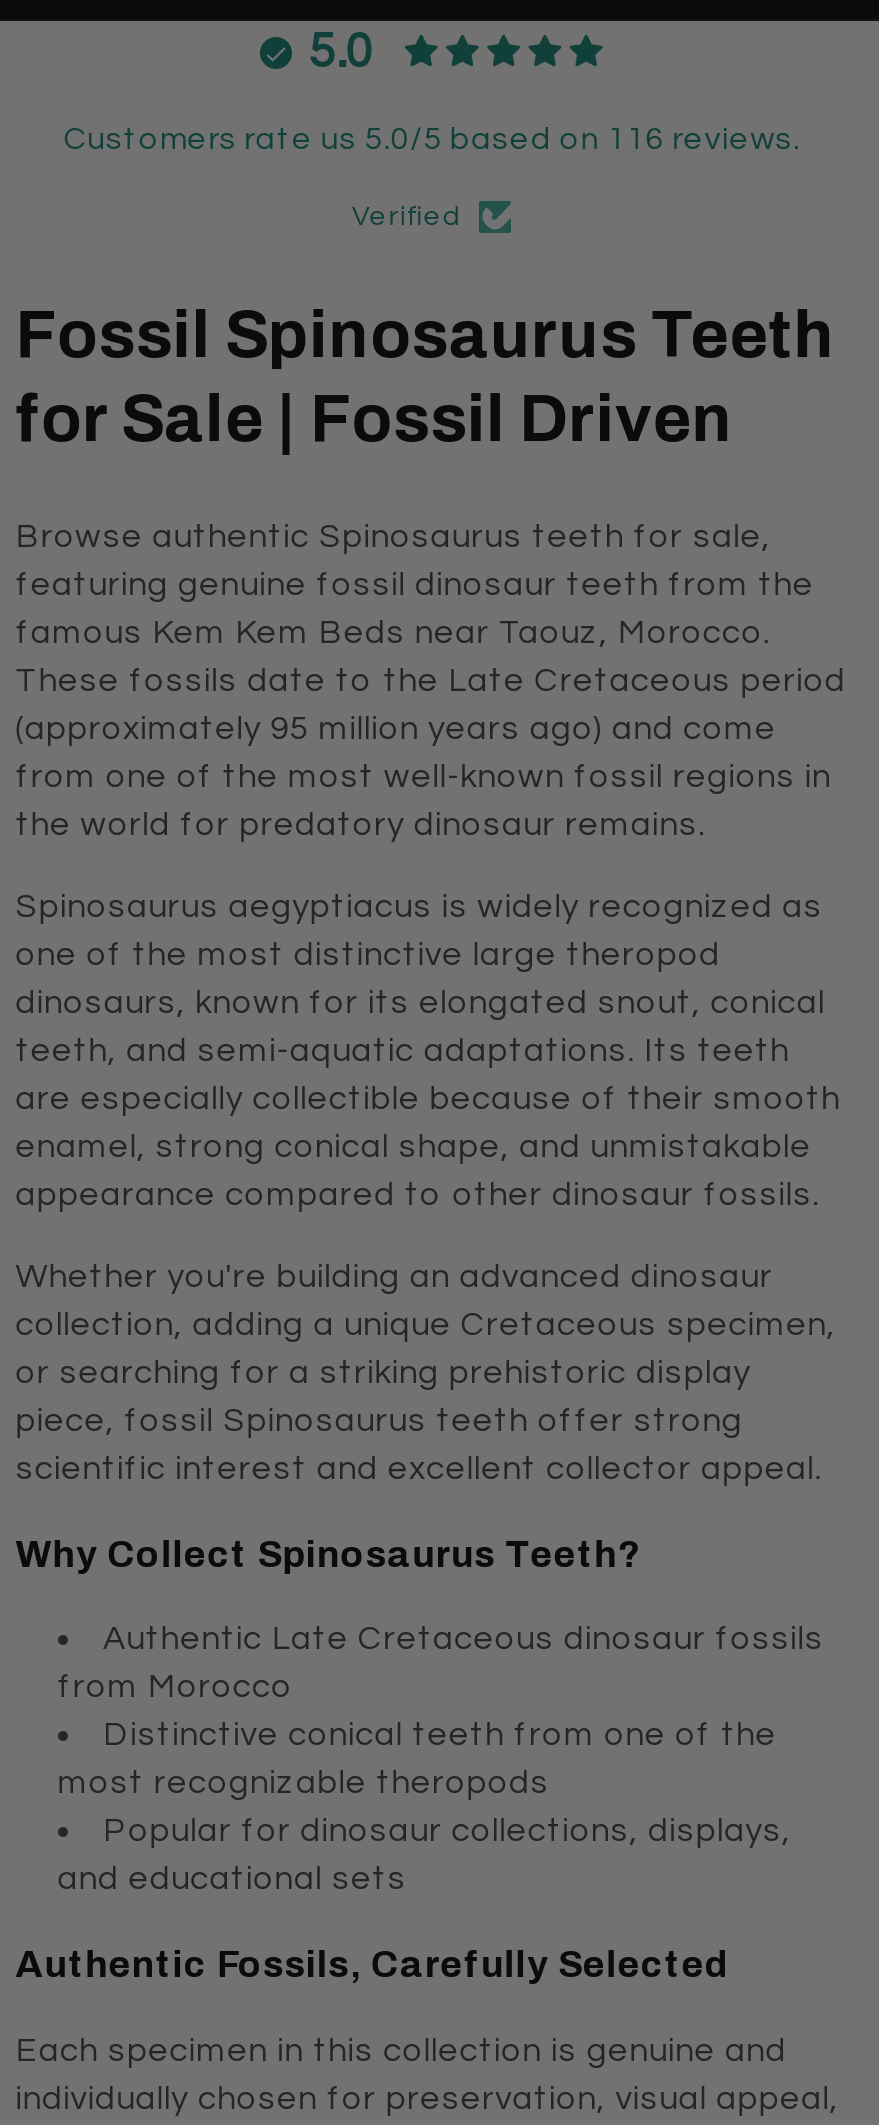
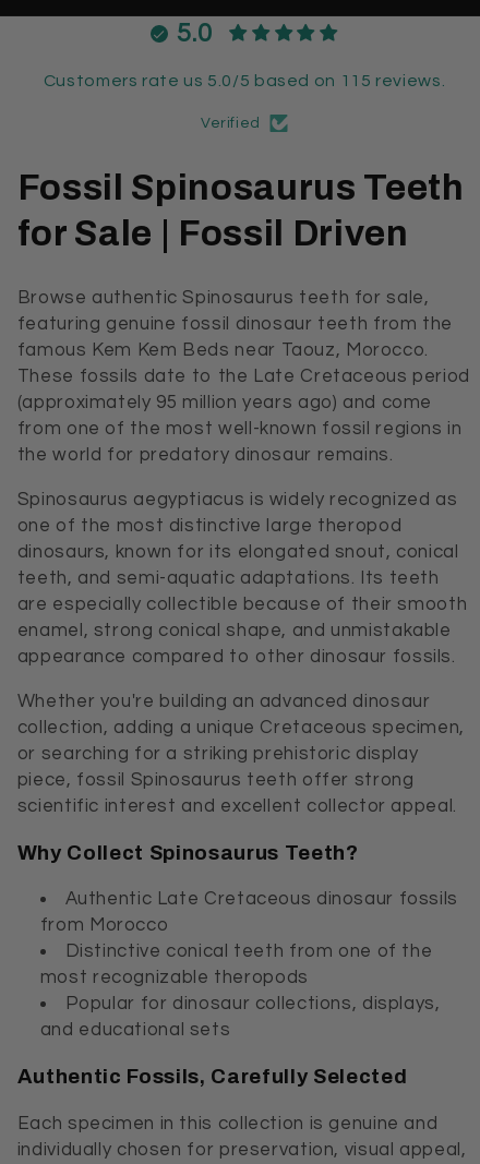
[64,123,800,155] Customers rate us 5.0/5 based on 116 reviews. -> [43,72,445,89] Customers rate us 5.0/5 based on 115 reviews.

